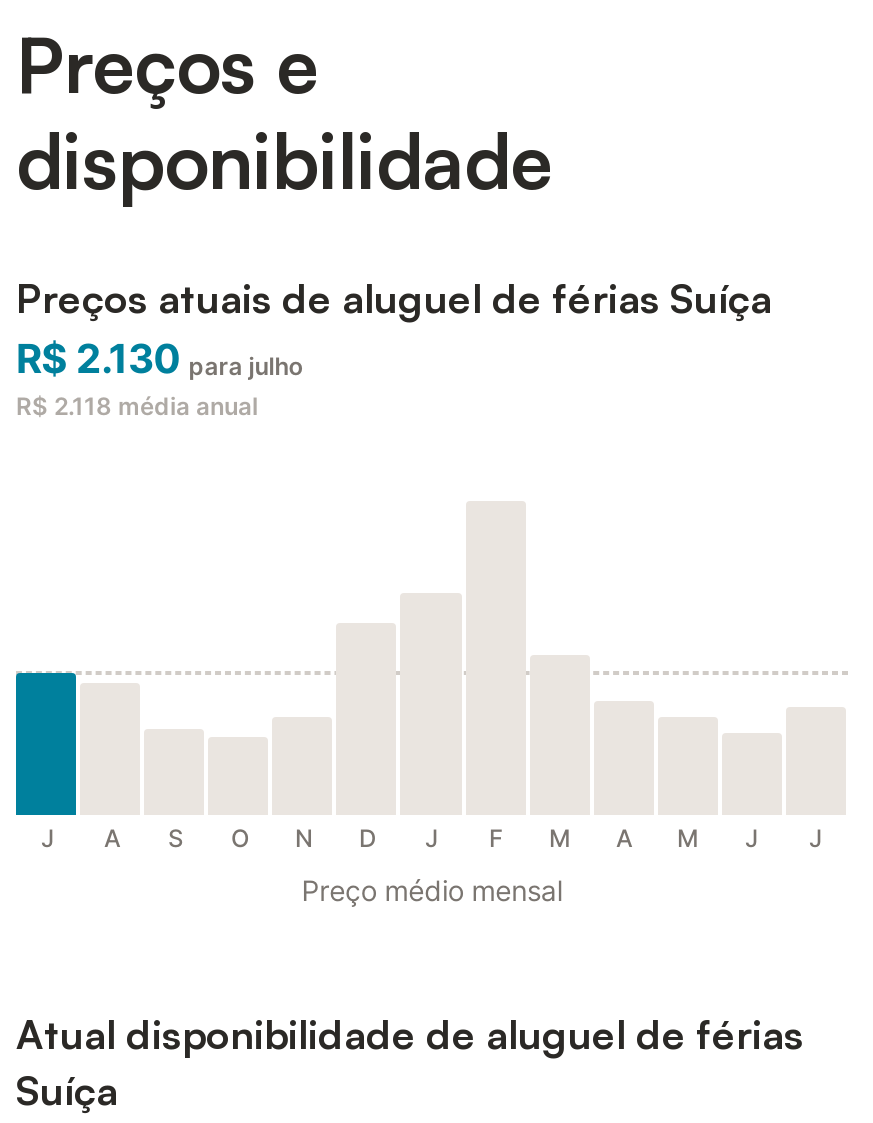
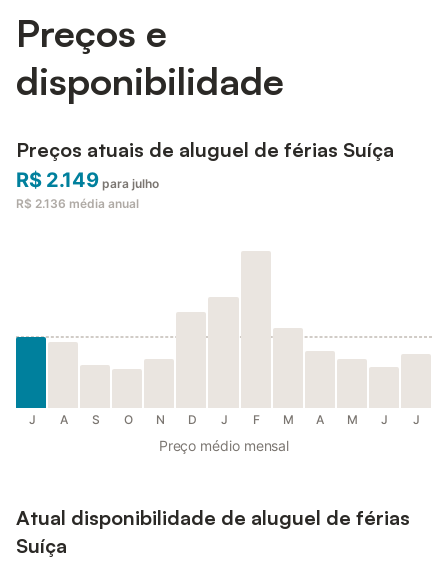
[16,335,303,383] R$ 2.130 para julho -> [16,168,159,192] R$ 2.149 para julho
[16,391,258,421] R$ 2.118 média anual -> [16,196,139,211] R$ 2.136 média anual

